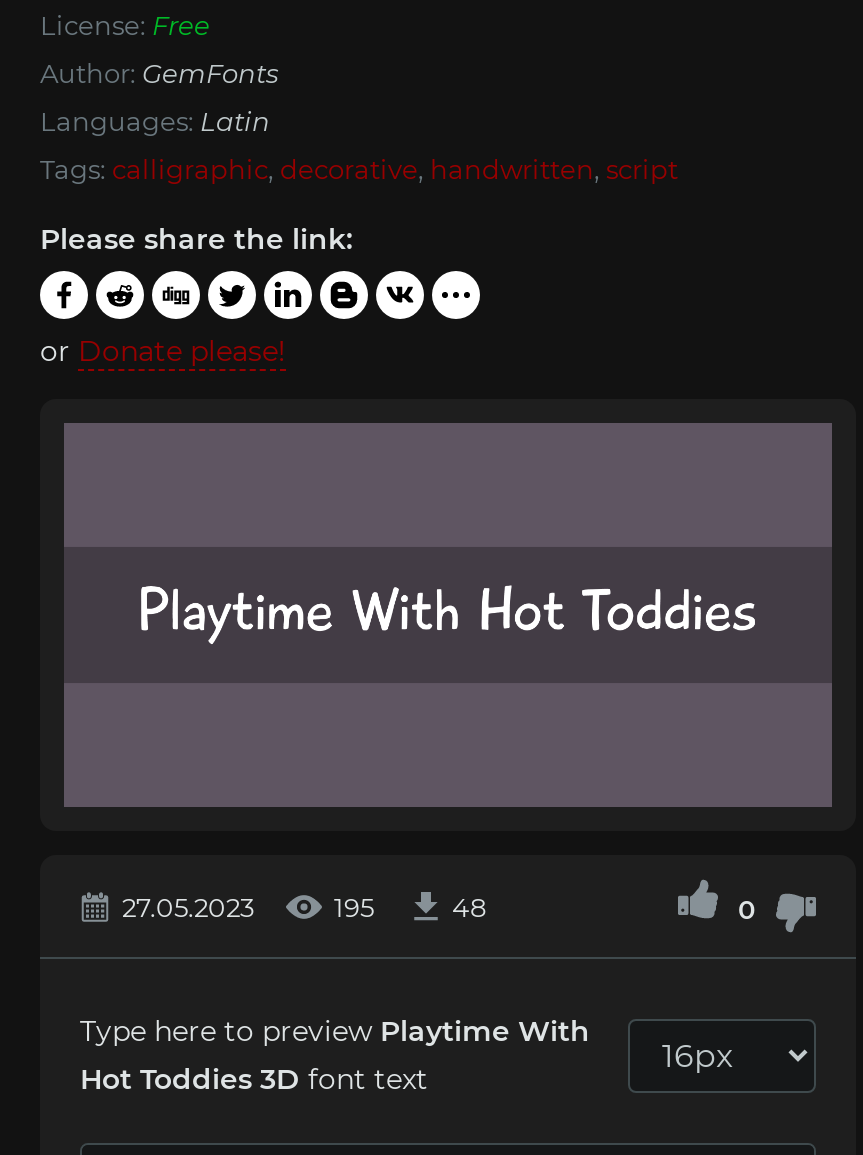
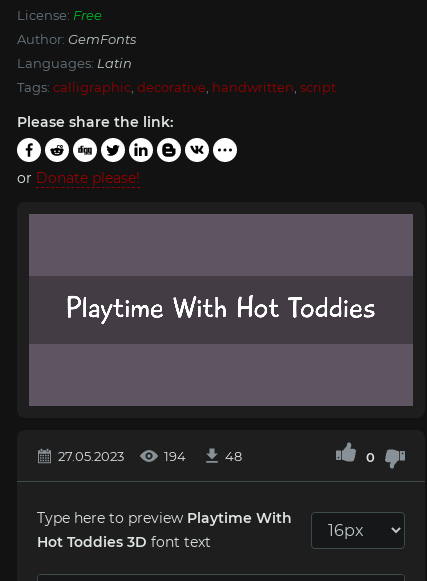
[334,890,374,922] 195 -> [164,447,186,463] 194

